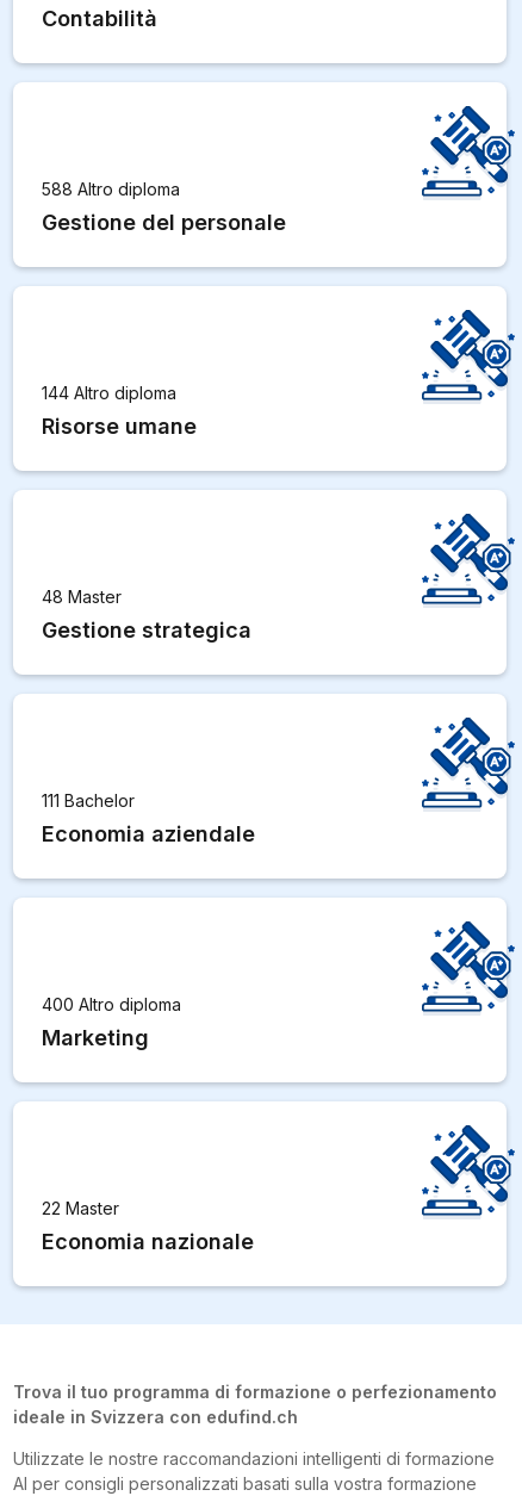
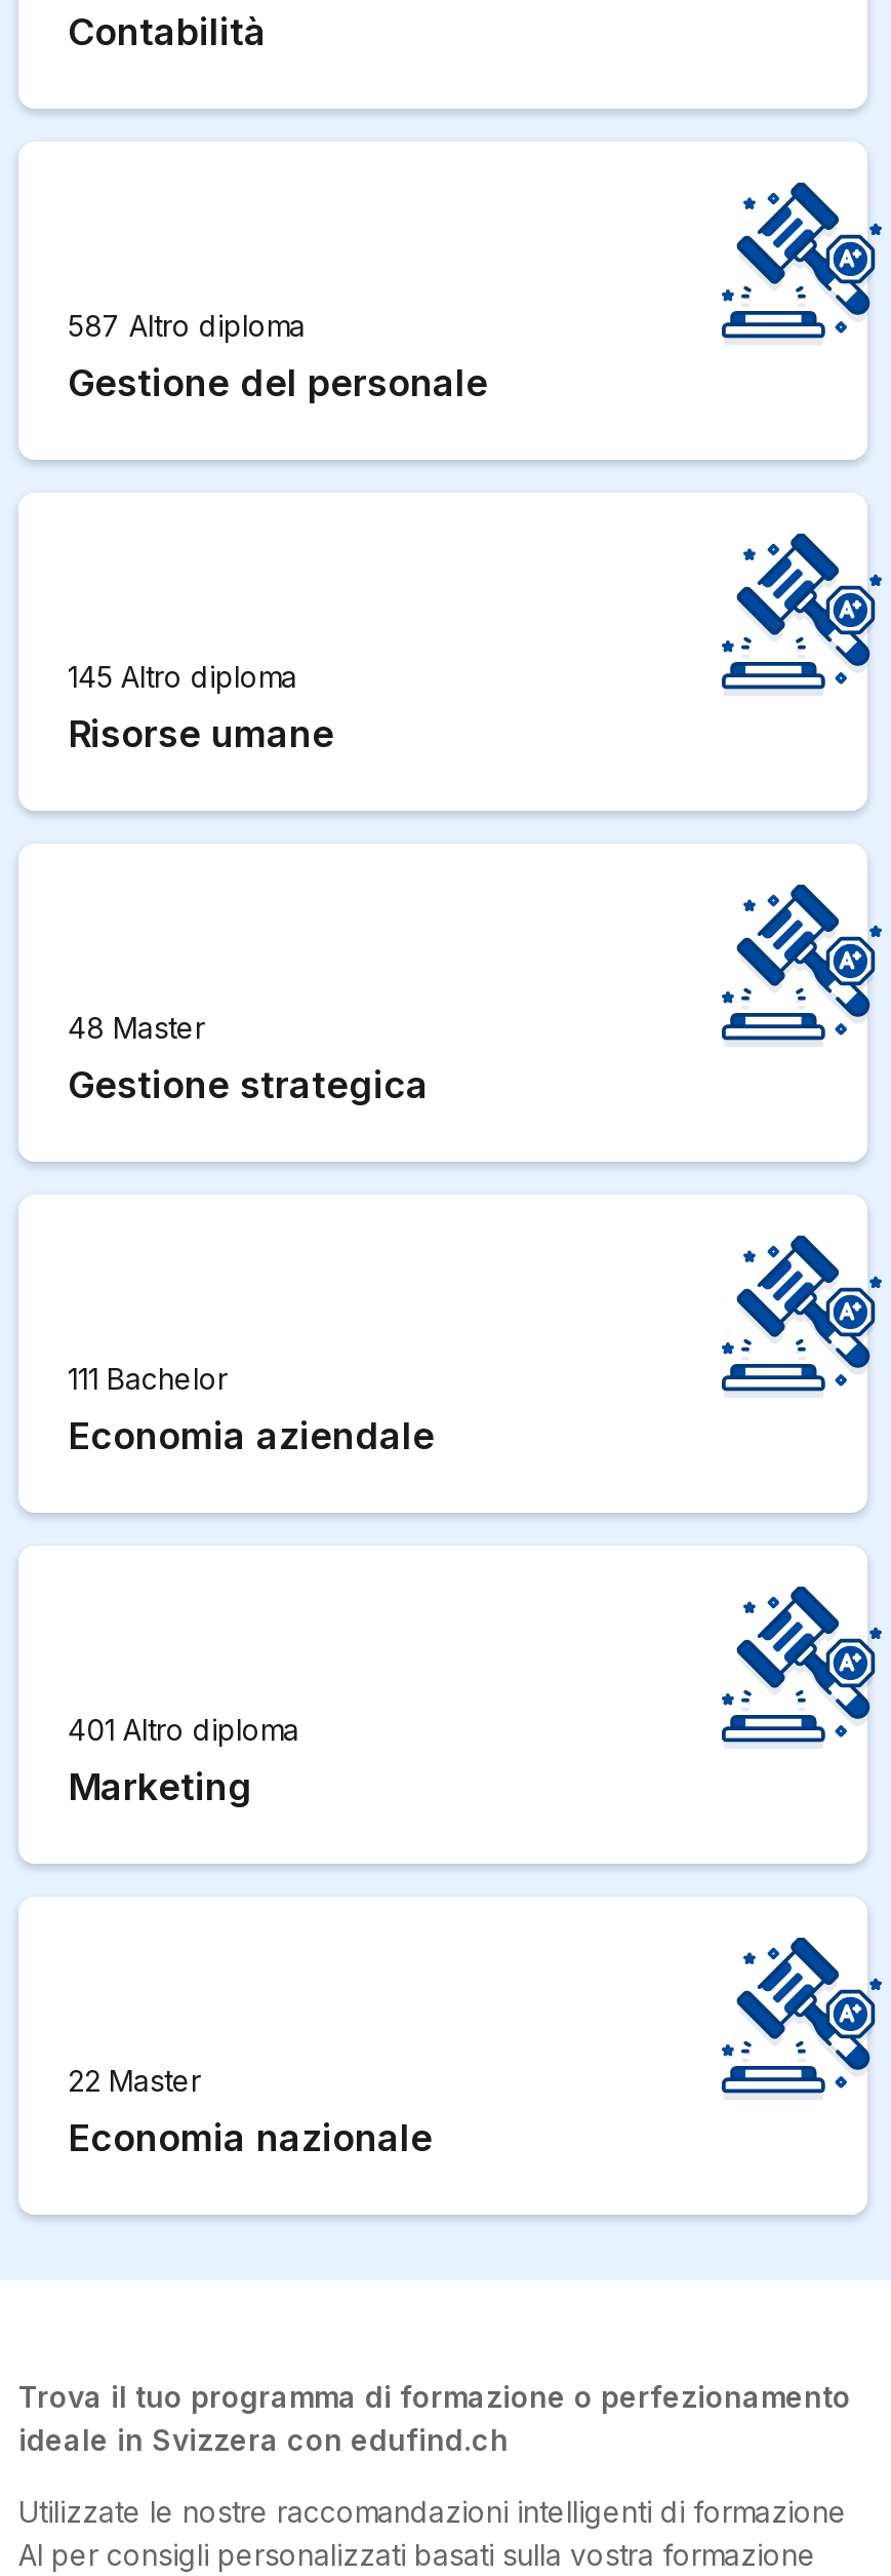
[42,179,180,199] 588 Altro diploma -> [68,308,306,343] 587 Altro diploma
[42,383,176,403] 144 Altro diploma -> [68,659,297,694] 145 Altro diploma
[42,994,181,1014] 400 Altro diploma -> [68,1712,299,1747] 401 Altro diploma

